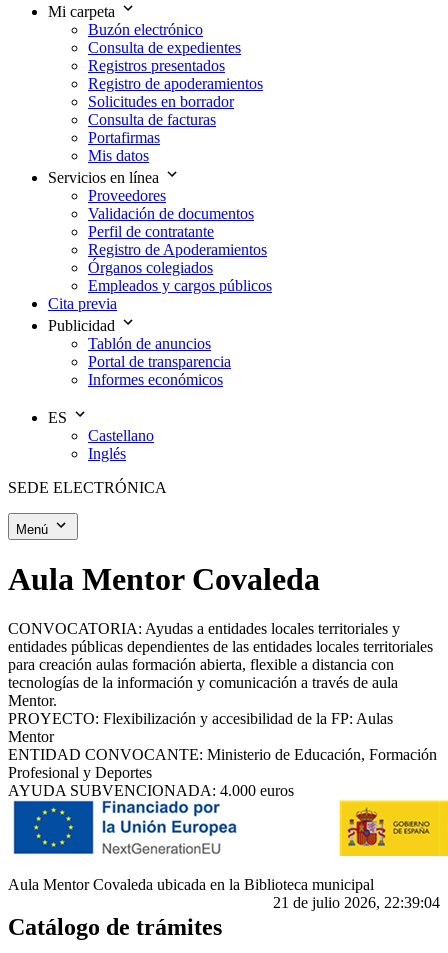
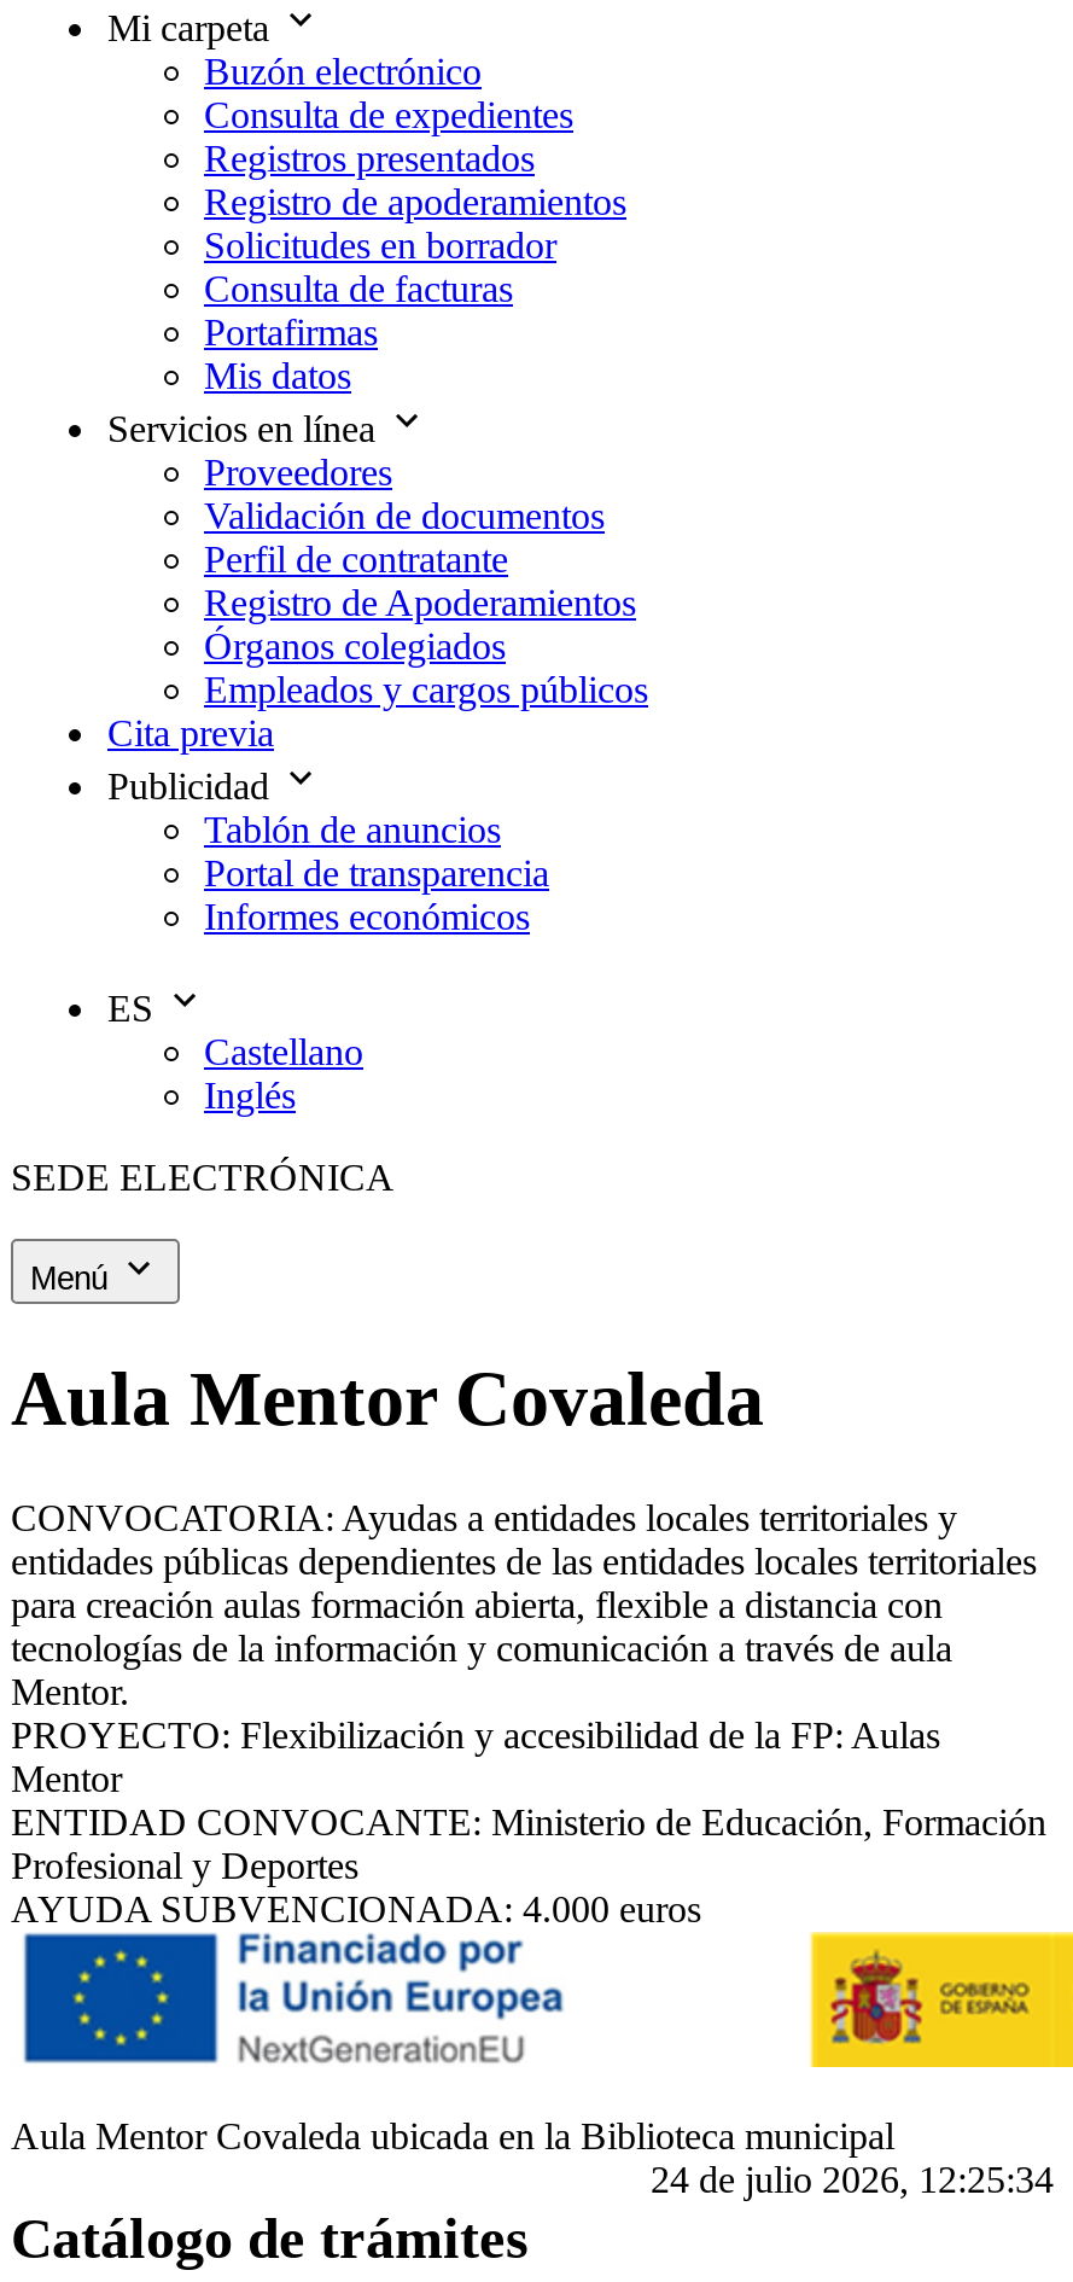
[273,894,440,911] 21 de julio 2026, 22:39:04 -> [651,2159,1054,2200] 24 de julio 2026, 12:25:34

